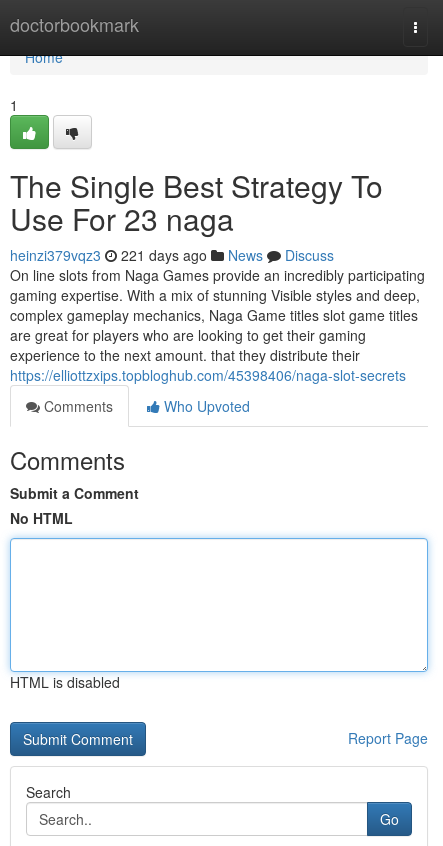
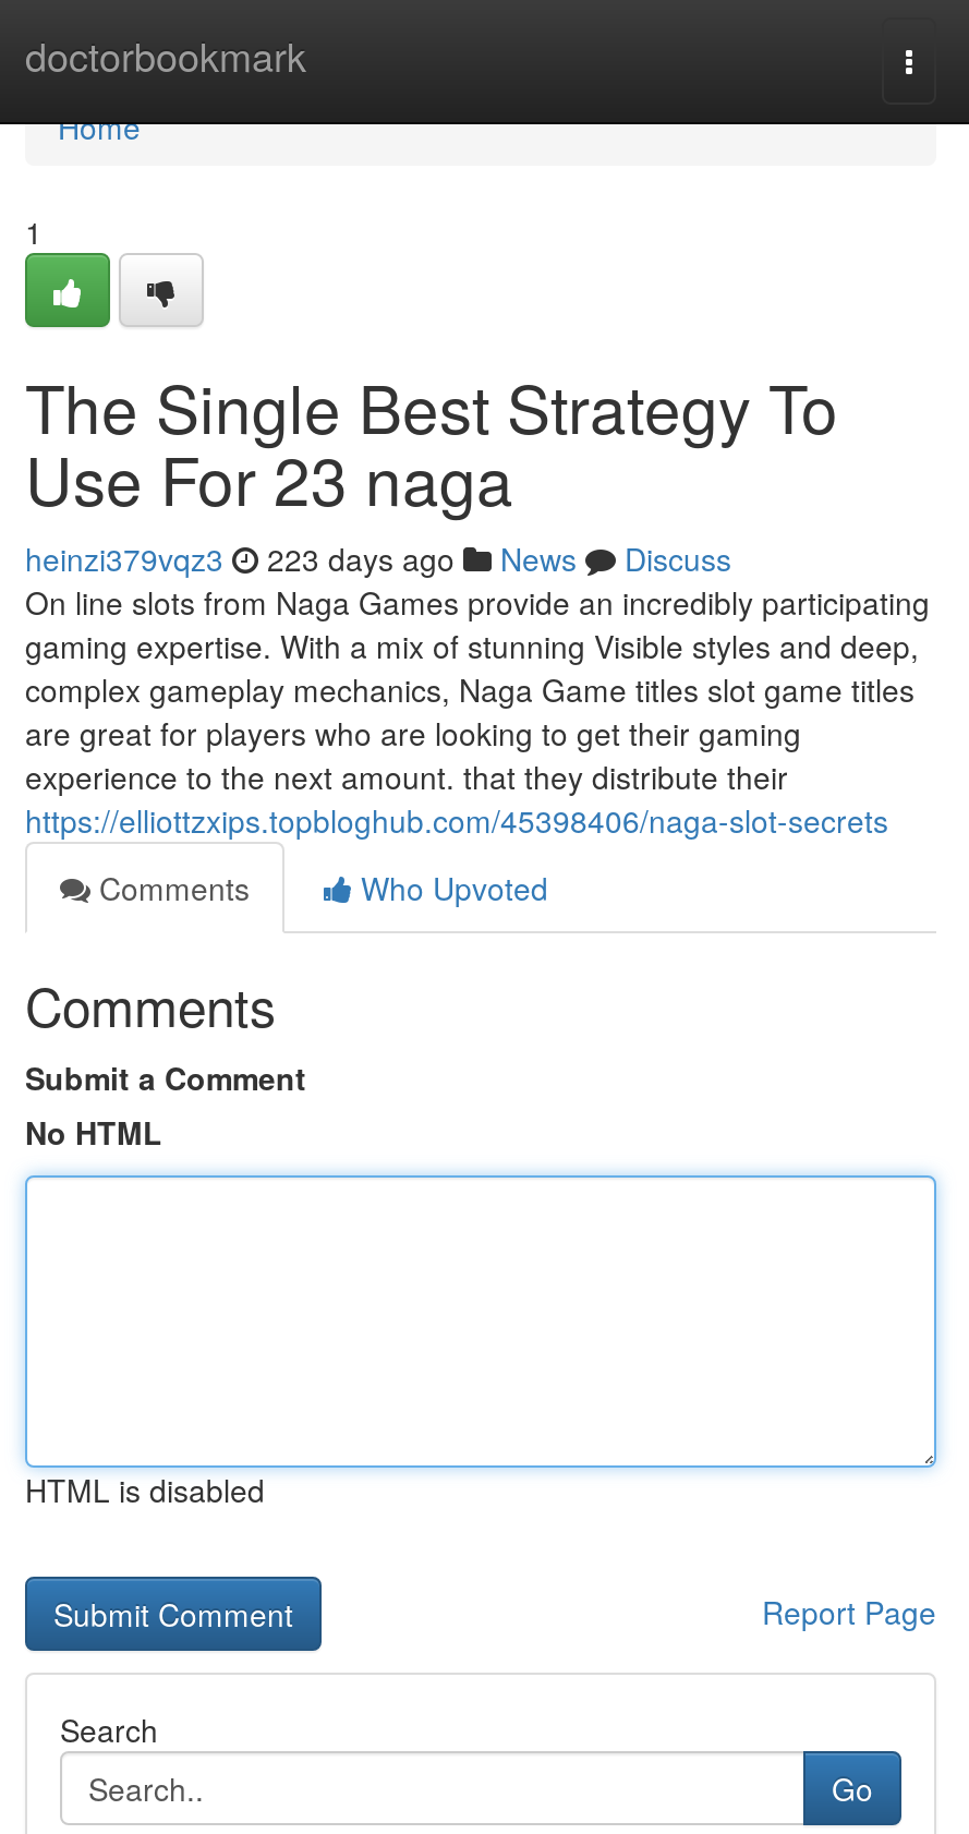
[10,245,334,265] heinzi379vqz3 221 days ago News Discuss -> [25,536,731,580] heinzi379vqz3 223 days ago News Discuss

